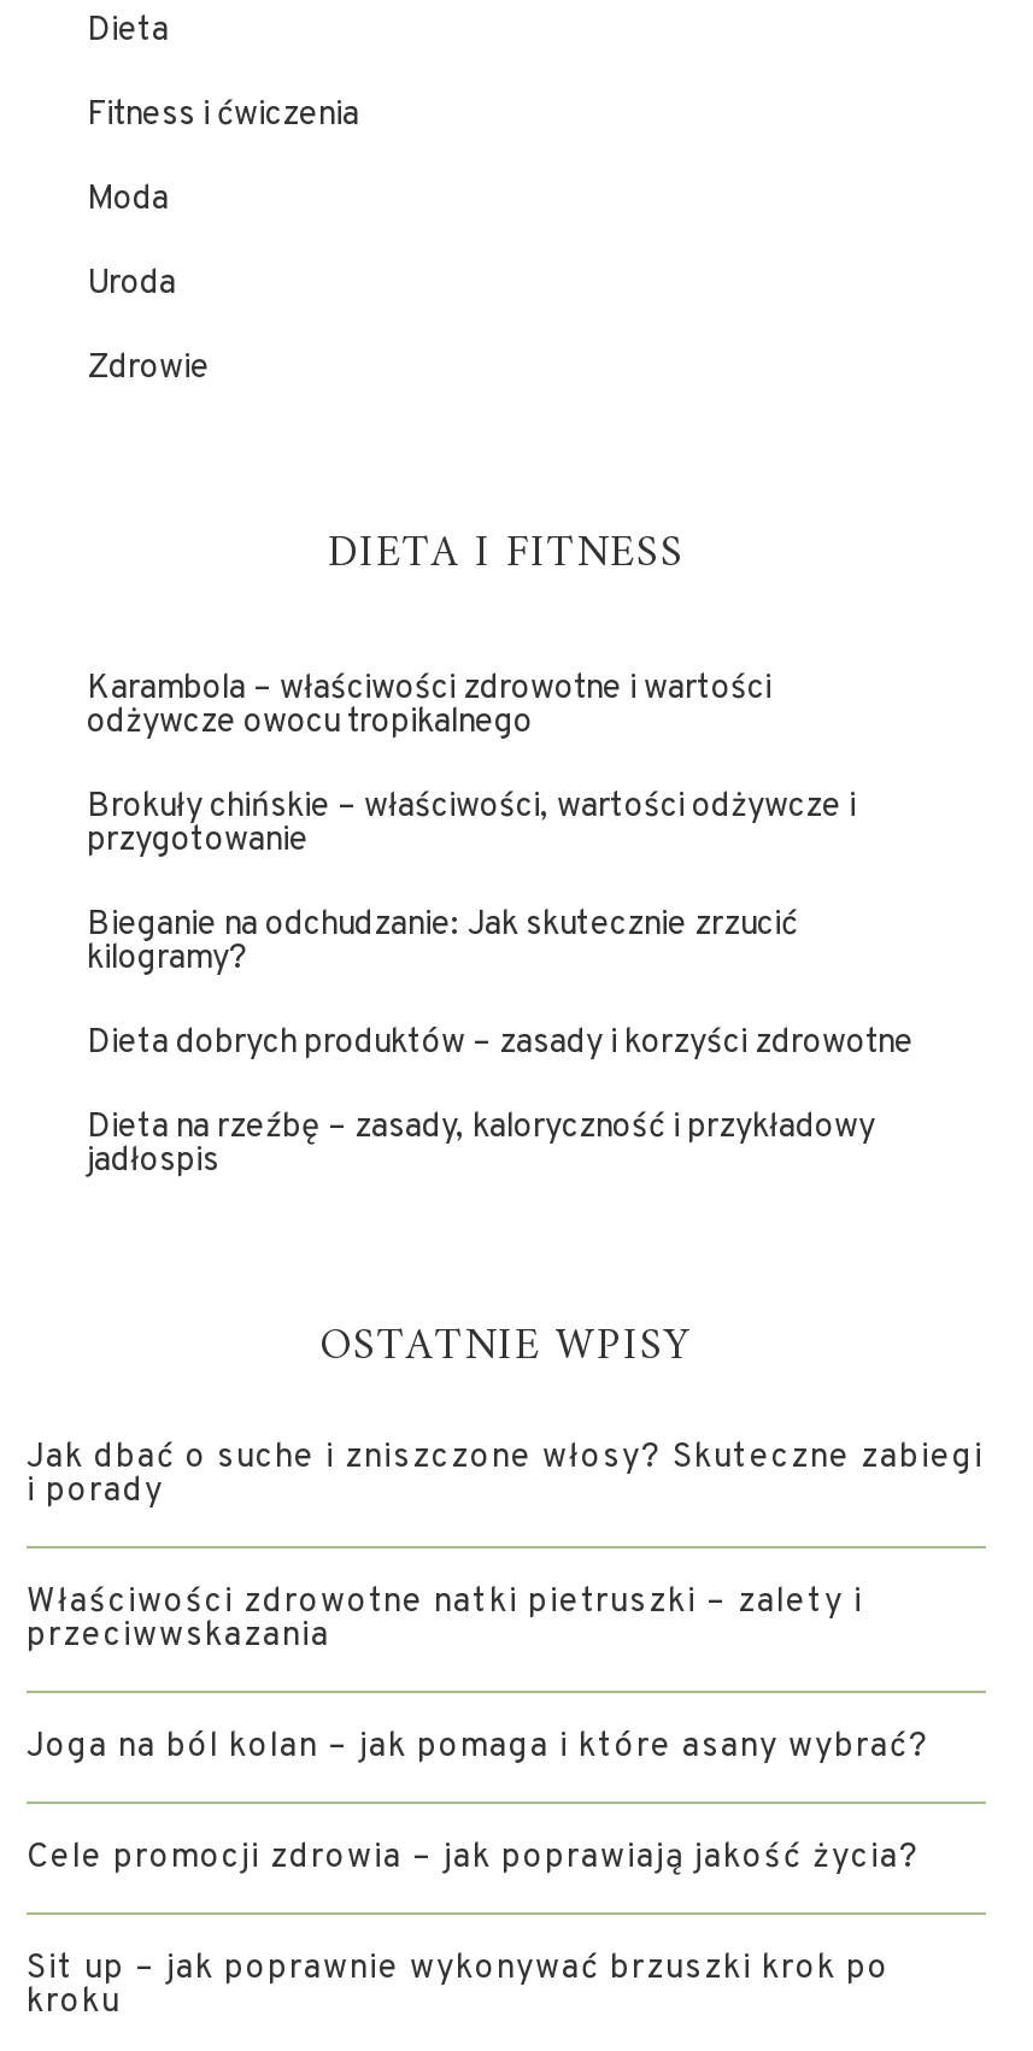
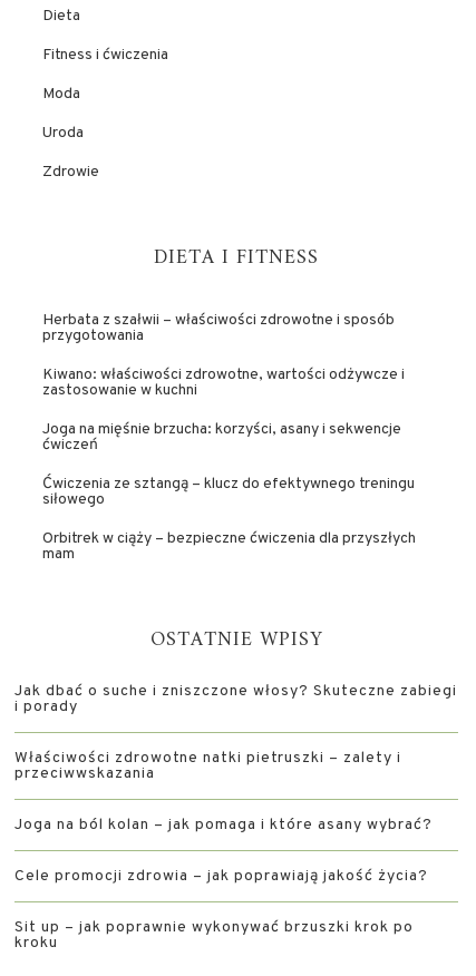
[87,669,771,744] Karambola – właściwości zdrowotne i wartości | odżywcze owocu tropikalnego -> [42,311,395,345] Herbata z szałwii – właściwości zdrowotne i sposób | przygotowania
[87,787,856,862] Brokuły chińskie – właściwości, wartości odżywcze i | przygotowanie -> [42,365,405,400] Kiwano: właściwości zdrowotne, wartości odżywcze i | zastosowanie w kuchni
[87,905,798,980] Bieganie na odchudzanie: Jak skutecznie zrzucić | kilogramy? -> [42,420,401,455] Joga na mięśnie brzucha: korzyści, asany i sekwencje | ćwiczeń
[87,1023,914,1064] Dieta dobrych produktów – zasady i korzyści zdrowotne -> [42,475,415,509] Ćwiczenia ze sztangą – klucz do efektywnego treningu | siłowego
[87,1107,875,1182] Dieta na rzeźbę – zasady, kaloryczność i przykładowy | jadłospis -> [42,529,416,564] Orbitrek w ciąży – bezpieczne ćwiczenia dla przyszłych | mam

